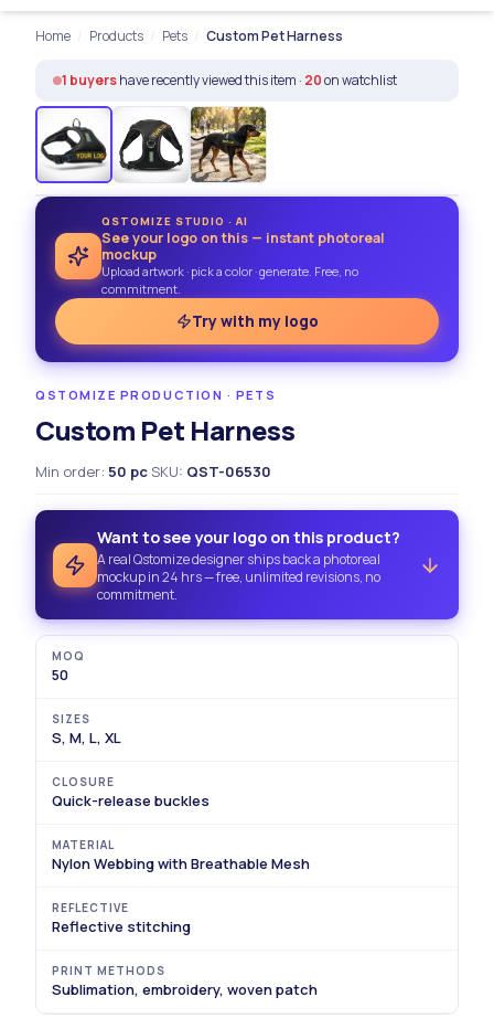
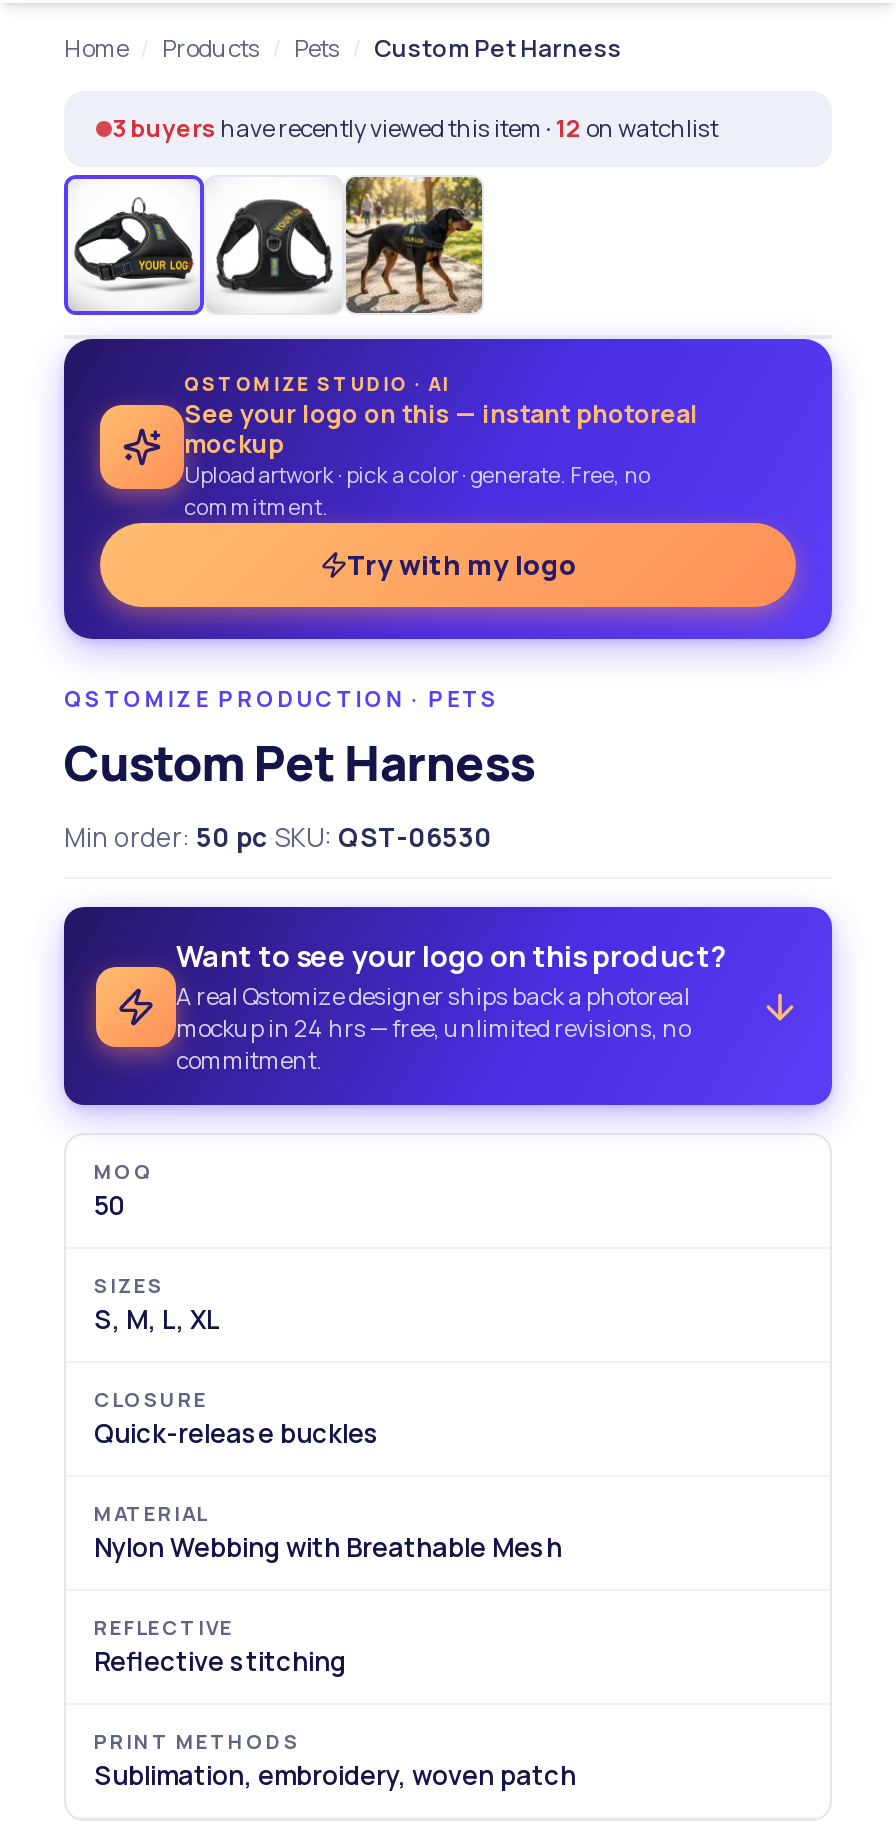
[62,71,397,89] 1 buyers have recently viewed this item · 20 on watchlist -> [112,111,718,145] 3 buyers have recently viewed this item · 12 on watchlist

